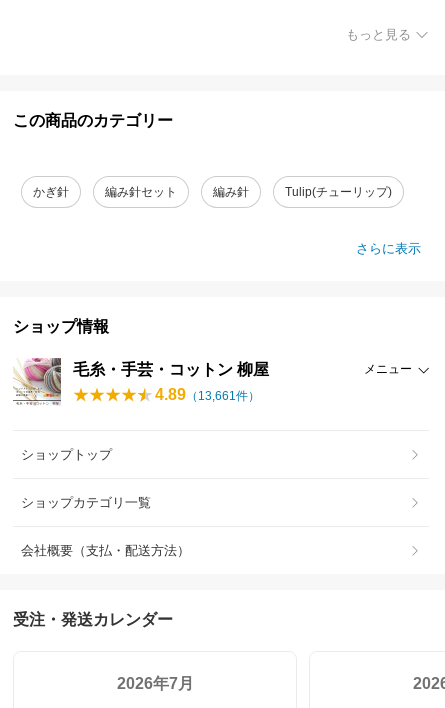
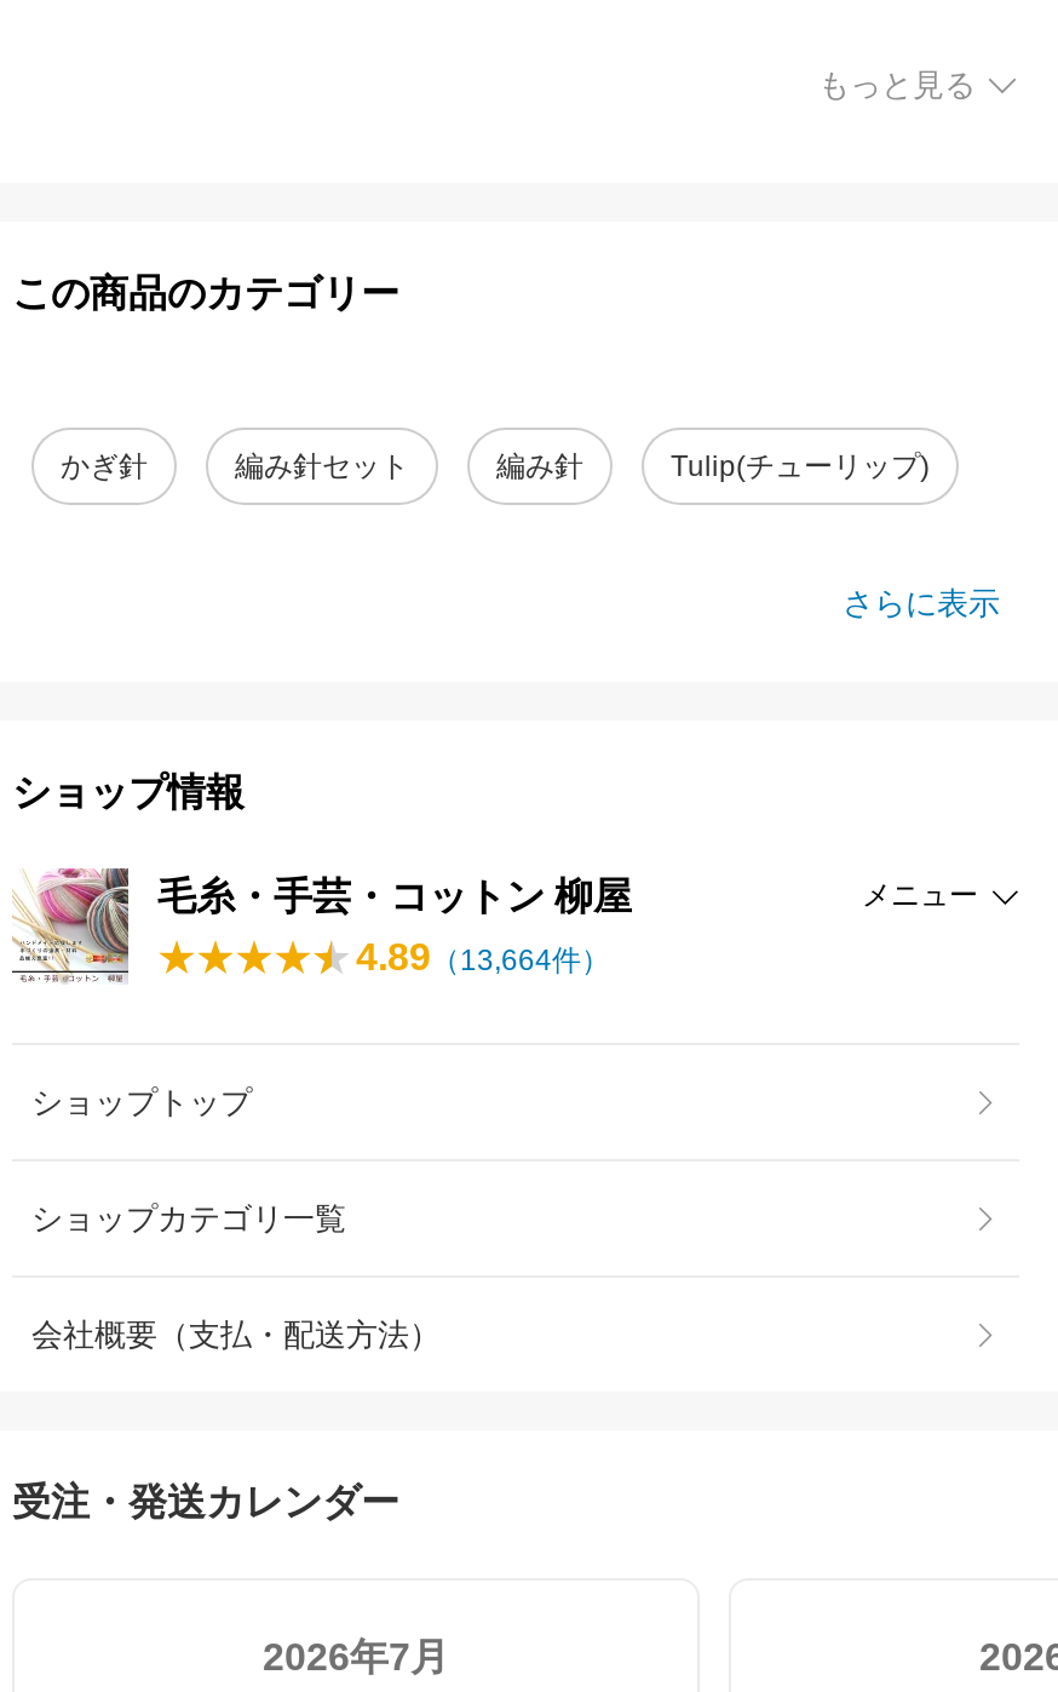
[155,386,260,403] 4.89（13,661件） -> [356,936,610,977] 4.89（13,664件）

